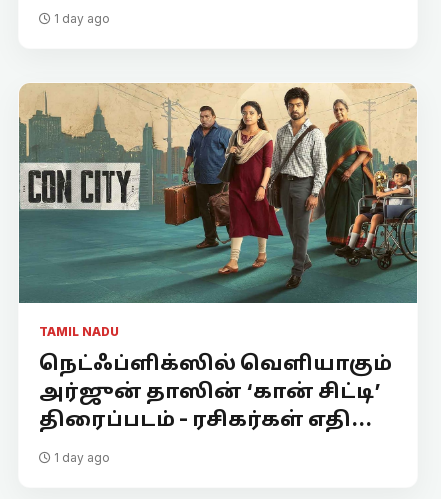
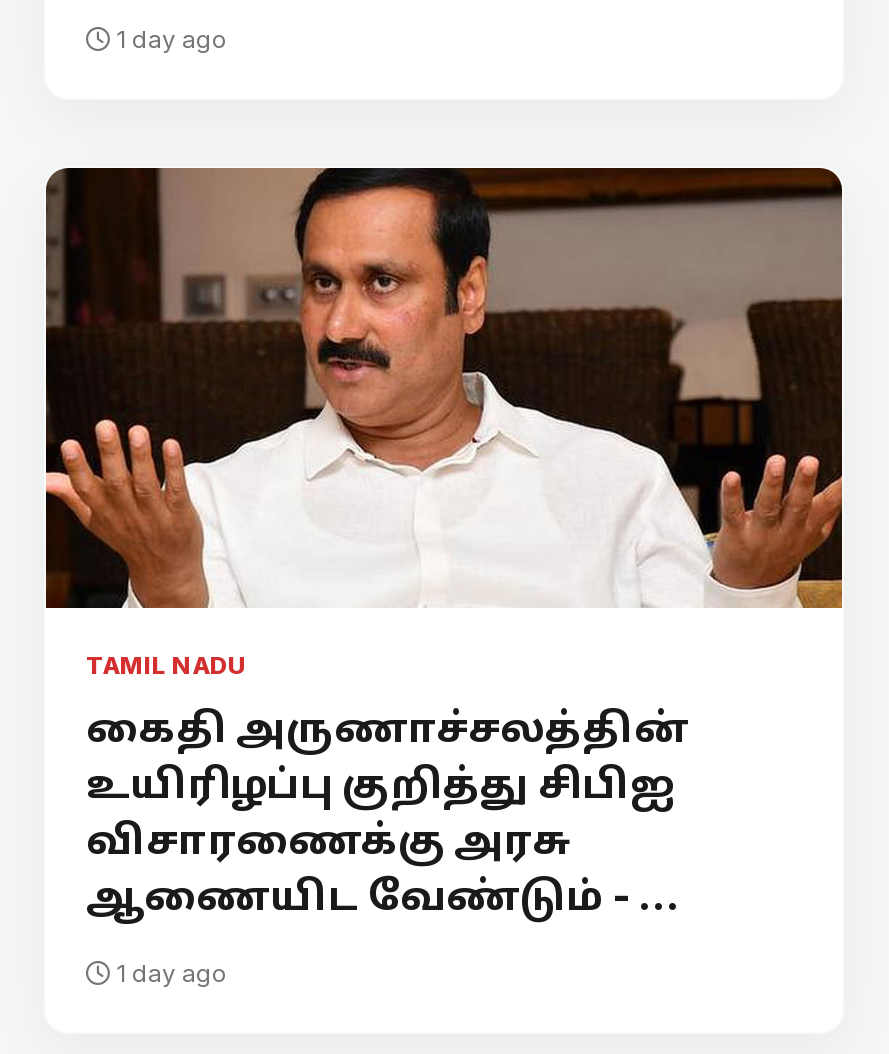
[18,83,418,304] [image] -> [44,166,844,610] [image]
[39,351,392,431] நெட்ஃப்ளிக்ஸில் வெளியாகும் | அர்ஜுன் தாஸின் ‘கான் சிட்டி’ | திரைப்படம் - ரசிகர்கள் எதி... -> [86,704,690,920] கைதி அருணாச்சலத்தின் | உயிரிழப்பு குறித்து சிபிஐ | விசாரணைக்கு அரசு | ஆணையிட வேண்டும் - ...

